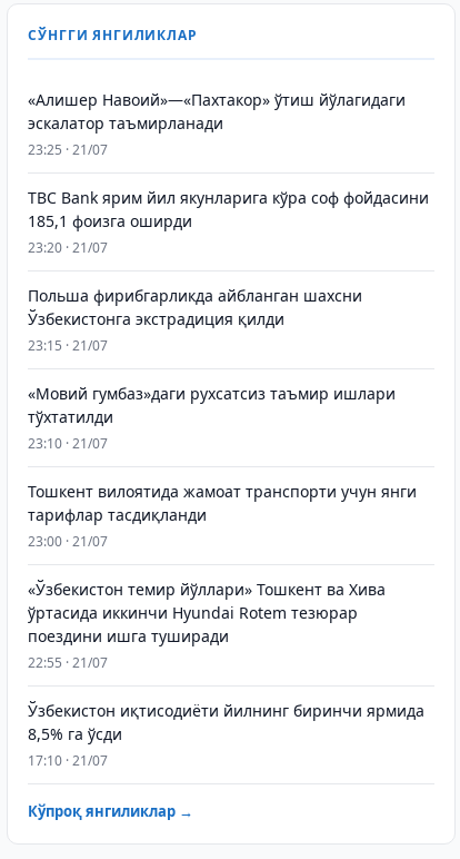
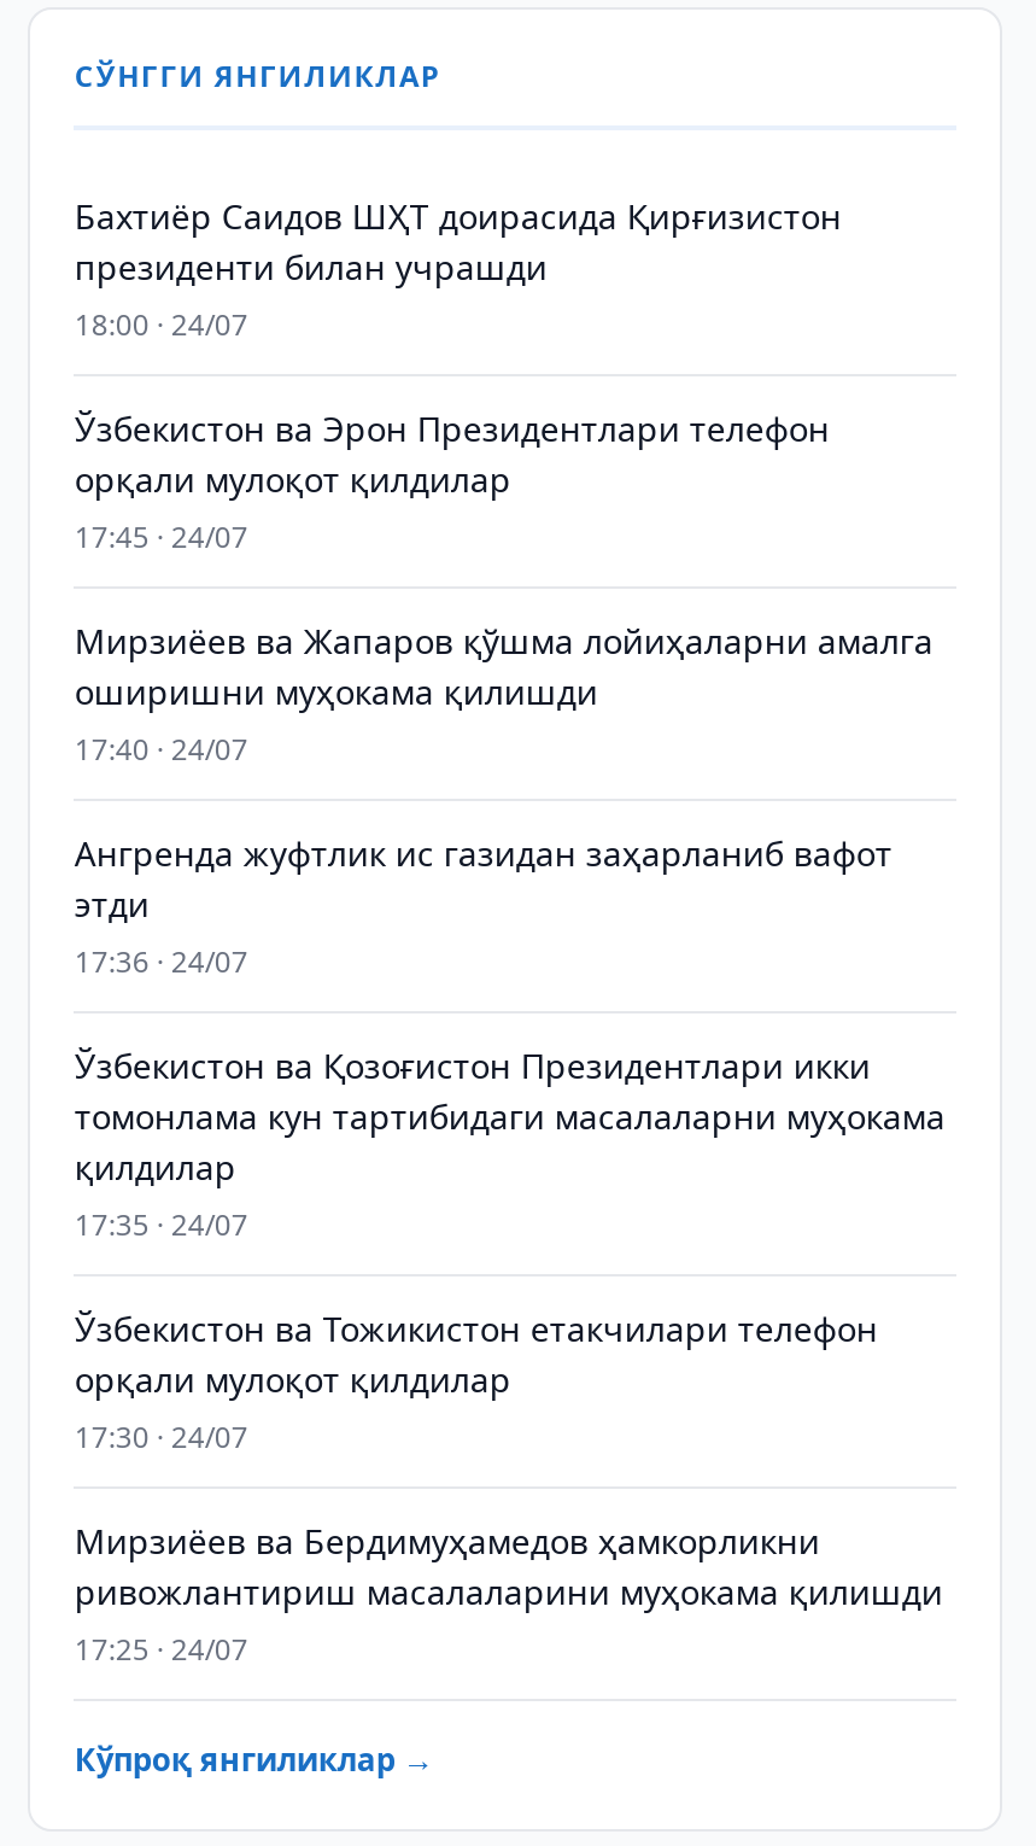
[28,89,406,159] «Алишер Навоий»—«Пахтакор» ўтиш йўлагидаги | эскалатор таъмирланади | 23:25 · 21/07 -> [75,193,842,345] Бахтиёр Саидов ШҲТ доирасида Қирғизистон | президенти билан учрашди | 18:00 · 24/07
[28,187,429,257] TBC Bank ярим йил якунларига кўра соф фойдасини | 185,1 фоизга оширди | 23:20 · 21/07 -> [75,405,830,557] Ўзбекистон ва Эрон Президентлари телефон | орқали мулоқот қилдилар | 17:45 · 24/07
[28,285,363,355] Польша фирибгарликда айбланган шахсни | Ўзбекистонга экстрадиция қилди | 23:15 · 21/07 -> [75,618,933,770] Мирзиёев ва Жапаров қўшма лойиҳаларни амалга | оширишни муҳокама қилишди | 17:40 · 24/07
[28,383,396,453] «Мовий гумбаз»даги рухсатсиз таъмир ишлари | тўхтатилди | 23:10 · 21/07 -> [75,830,892,982] Ангренда жуфтлик ис газидан заҳарланиб вафот | этди | 17:36 · 24/07
[28,481,417,551] Тошкент вилоятида жамоат транспорти учун янги | тарифлар тасдиқланди | 23:00 · 21/07 -> [75,1042,945,1245] Ўзбекистон ва Қозоғистон Президентлари икки | томонлама кун тартибидаги масалаларни муҳокама | қилдилар | 17:35 · 24/07
[28,579,386,672] «Ўзбекистон темир йўллари» Тошкент ва Хива | ўртасида иккинчи Hyundai Rotem тезюрар | поездини ишга туширади | 22:55 · 21/07 -> [75,1305,878,1457] Ўзбекистон ва Тожикистон етакчилари телефон | орқали мулоқот қилдилар | 17:30 · 24/07
[28,700,425,770] Ўзбекистон иқтисодиёти йилнинг биринчи ярмида | 8,5% га ўсди | 17:10 · 21/07 -> [75,1518,943,1670] Мирзиёев ва Бердимуҳамедов ҳамкорликни | ривожлантириш масалаларини муҳокама қилишди | 17:25 · 24/07

